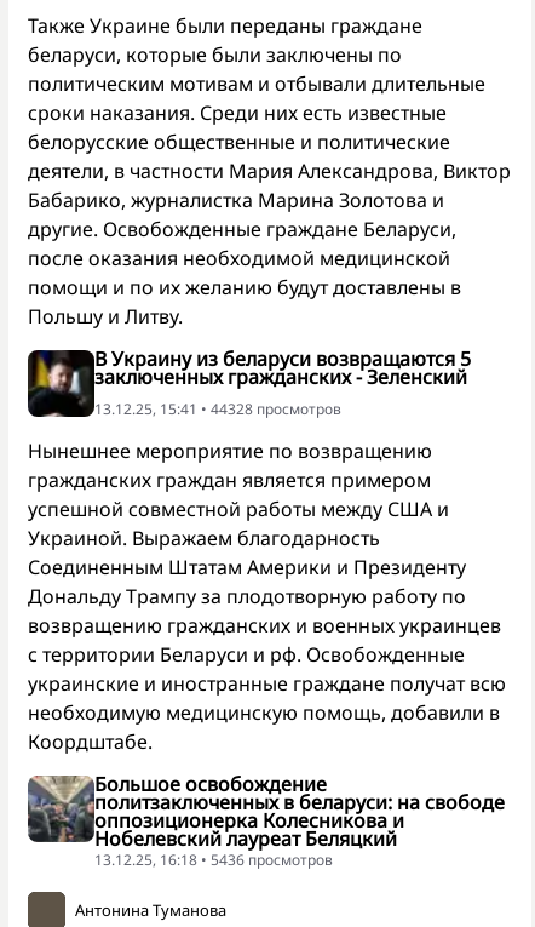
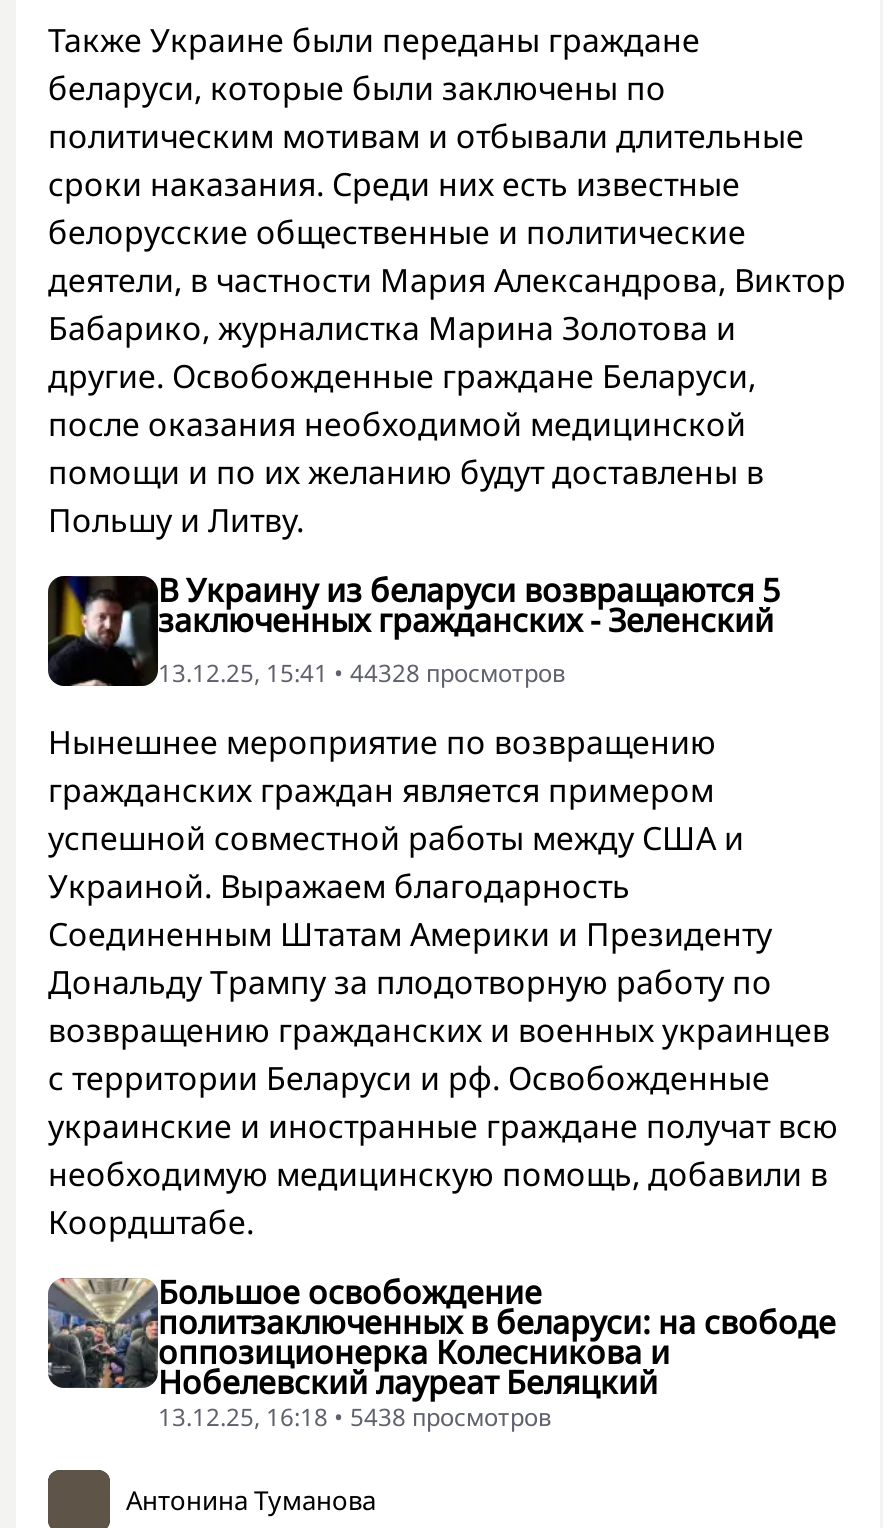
[94,849,333,870] 13.12.25, 16:18 • 5436 просмотров -> [158,1399,552,1433] 13.12.25, 16:18 • 5438 просмотров

